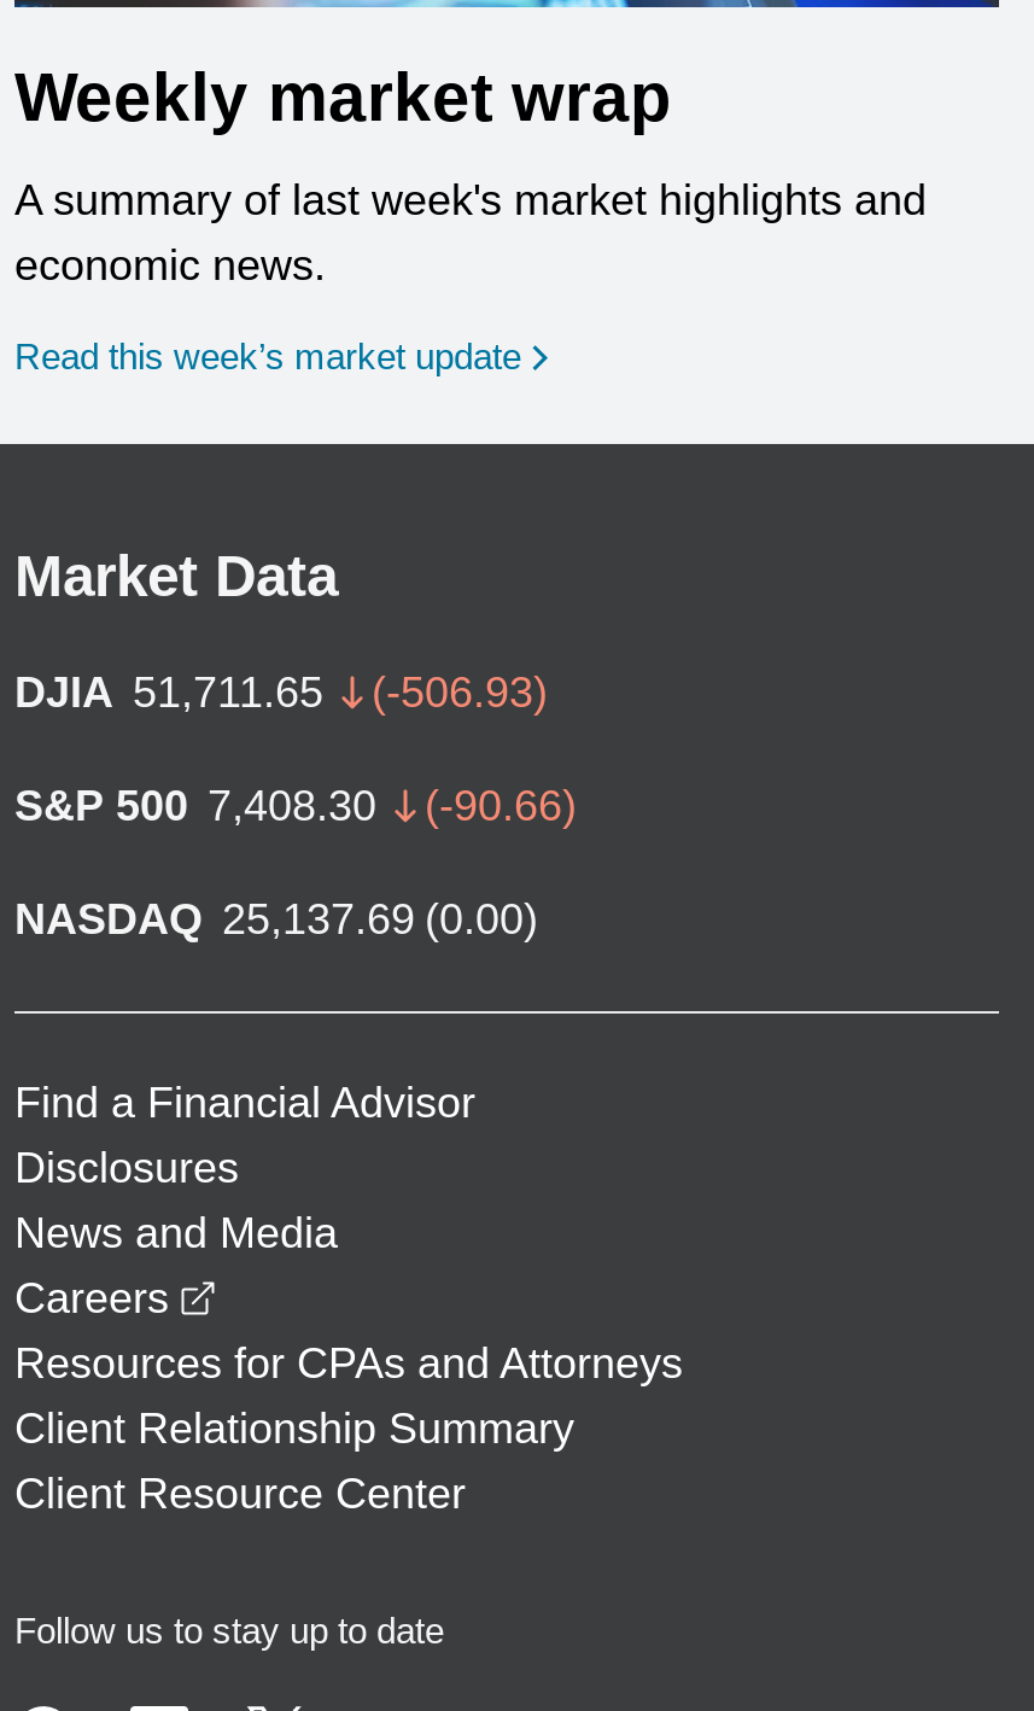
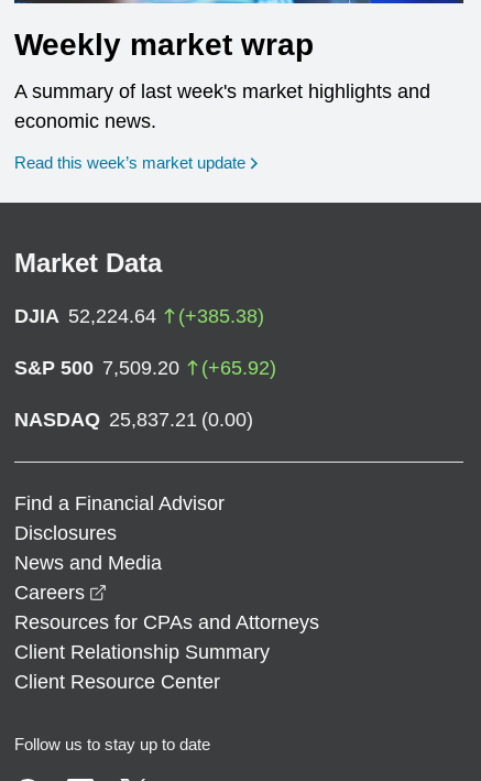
[14,668,548,716] DJIA 51,711.65 | (-506.93) -> [14,305,264,327] DJIA 52,224.64 | (+385.38)
[14,781,577,830] S&P 500 7,408.30 | (-90.66) -> [14,357,276,379] S&P 500 7,509.20 | (+65.92)
[14,895,538,943] NASDAQ 25,137.69 (0.00) -> [14,408,253,430] NASDAQ 25,837.21 (0.00)

